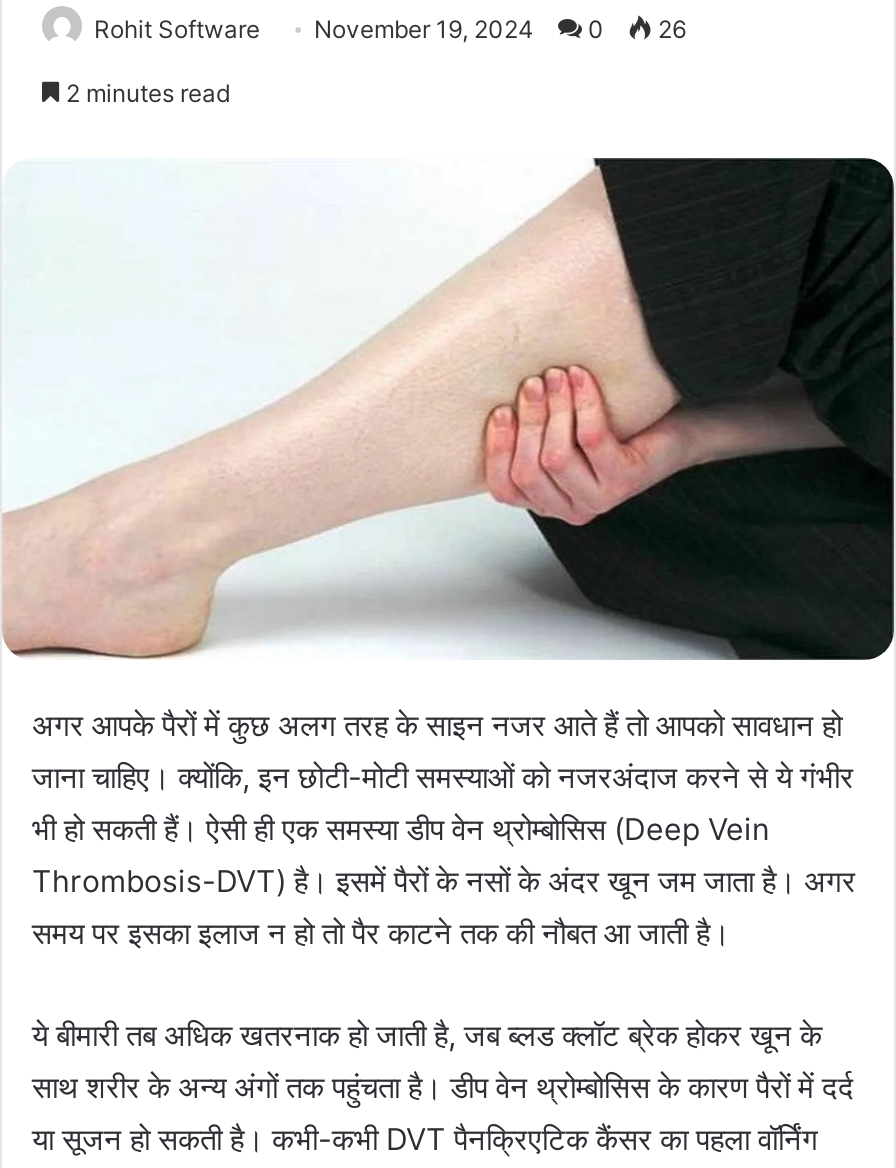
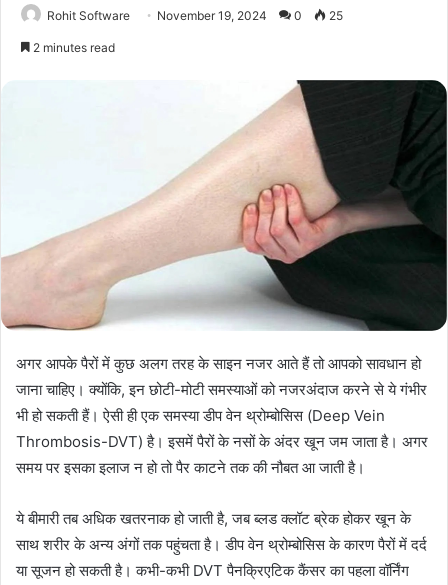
[94,14,686,44] Rohit Software November 19, 2024 0 26 -> [47,8,343,23] Rohit Software November 19, 2024 0 25

